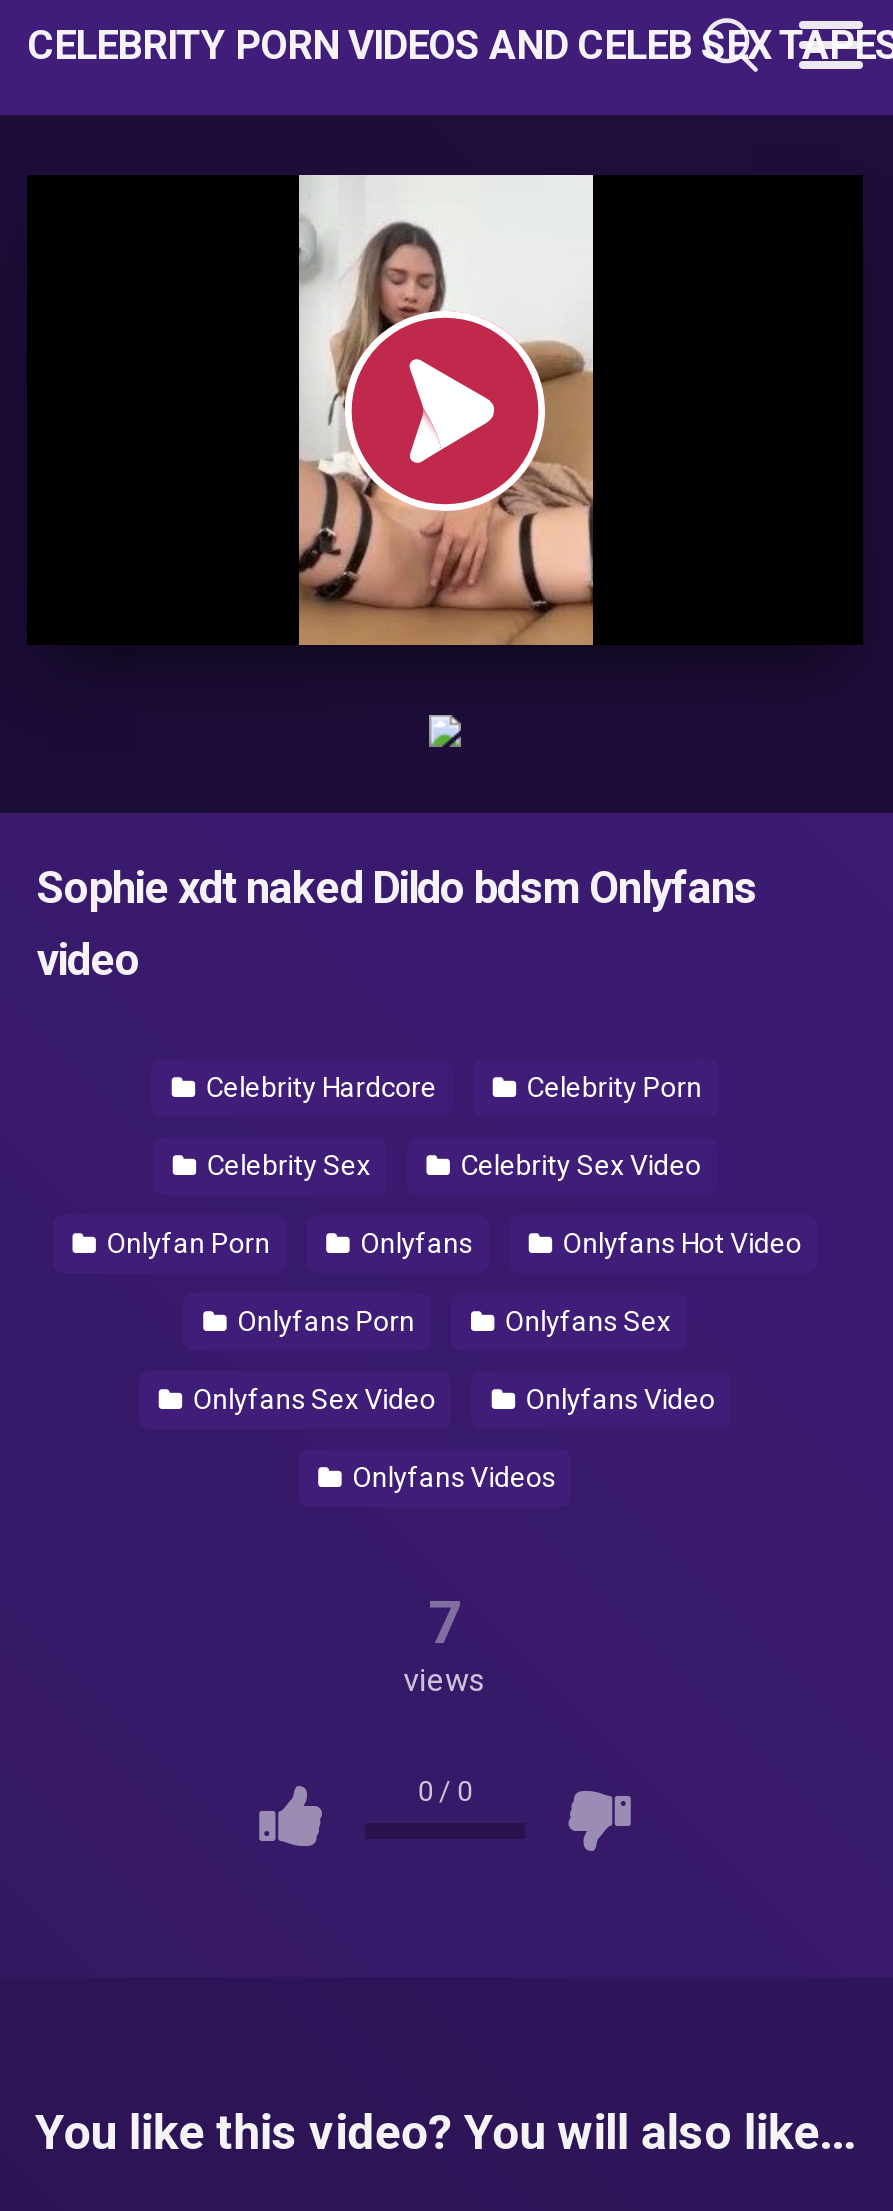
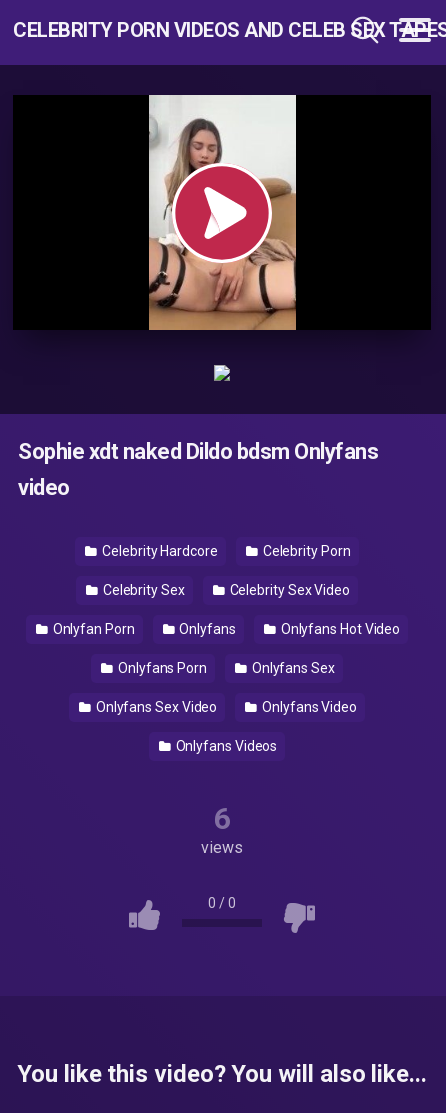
[428,1587,462,1657] 7 -> [213,801,230,836] 6

